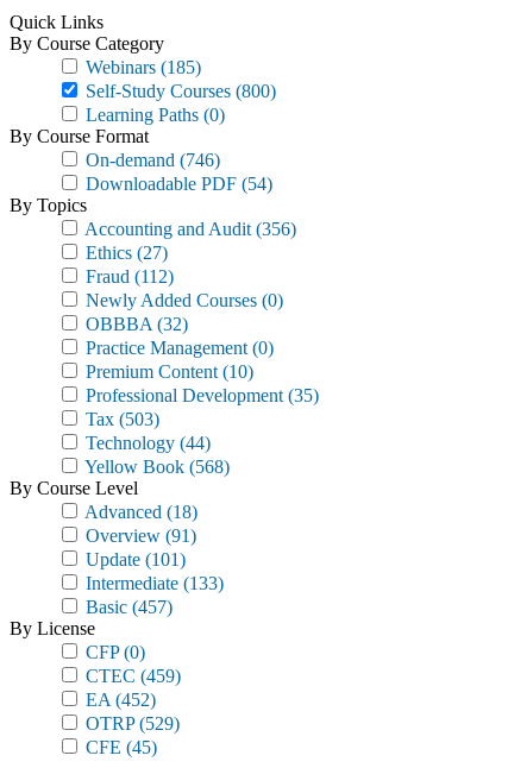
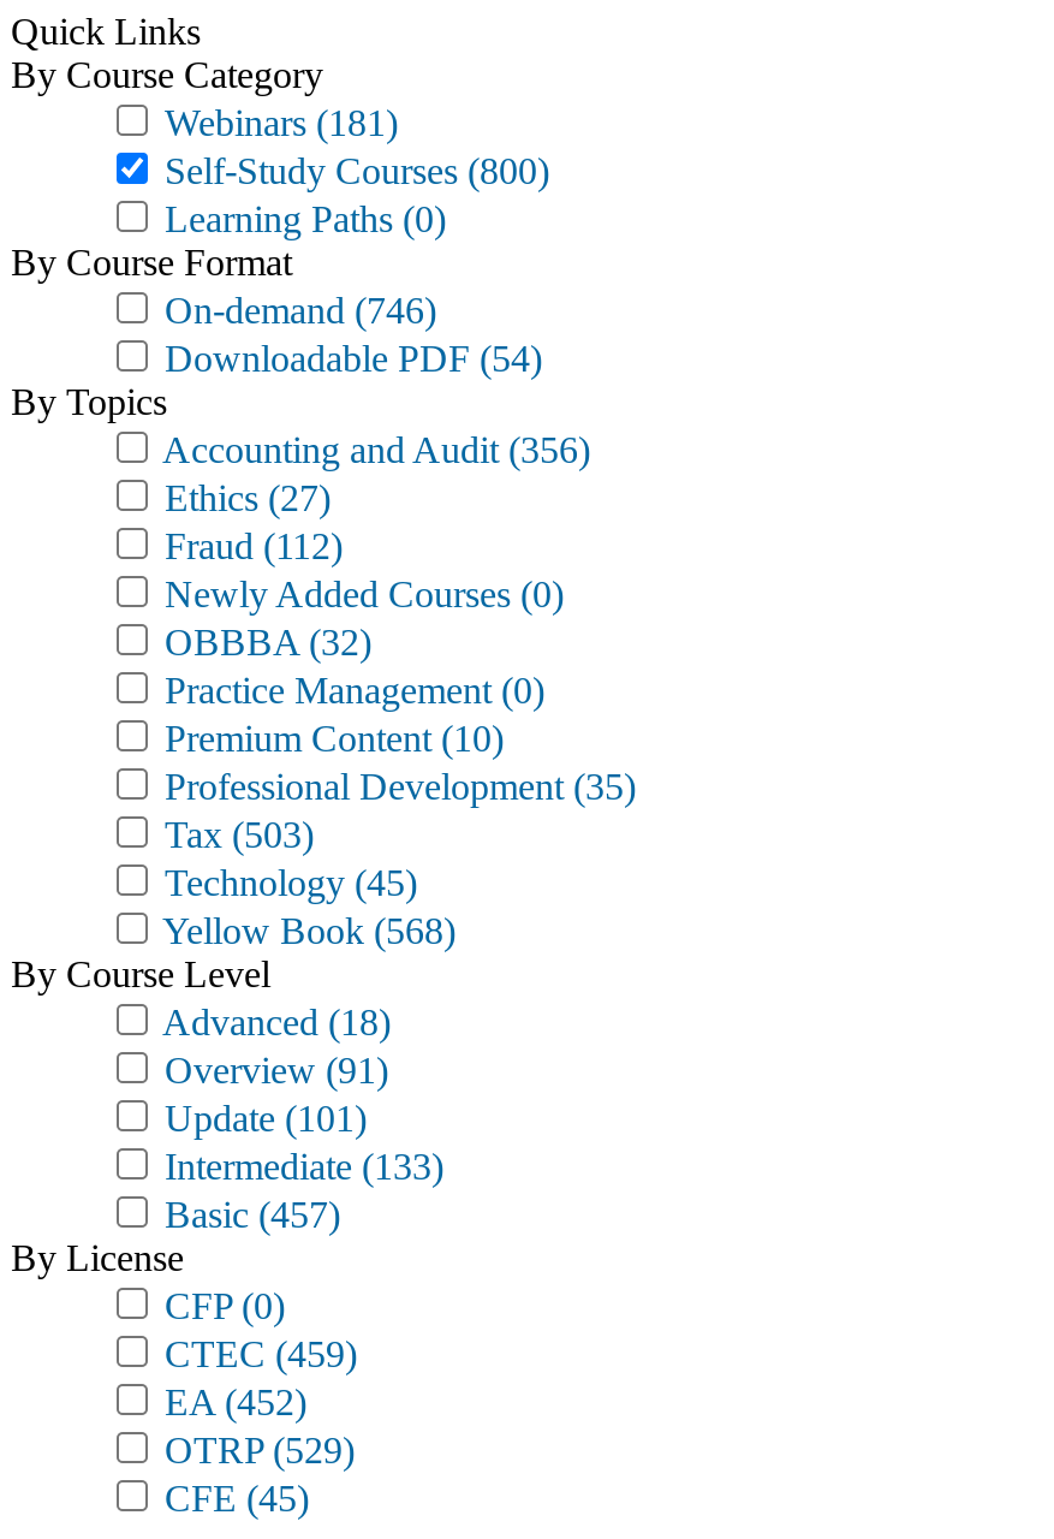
[81,57,201,77] Webinars (185) -> [155,102,398,143] Webinars (181)
[81,433,211,453] Technology (44) -> [155,862,417,903] Technology (45)

